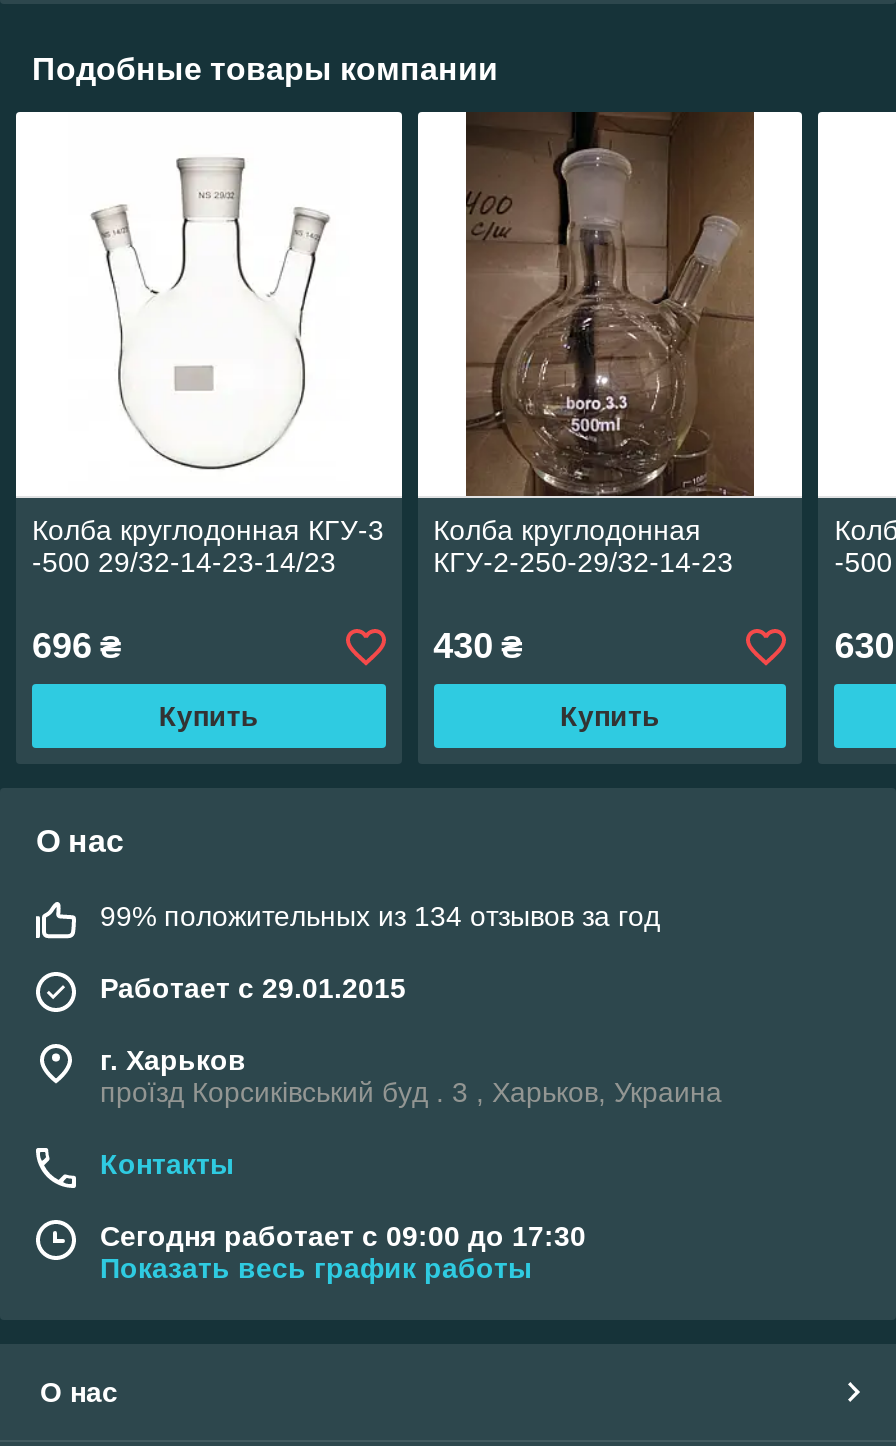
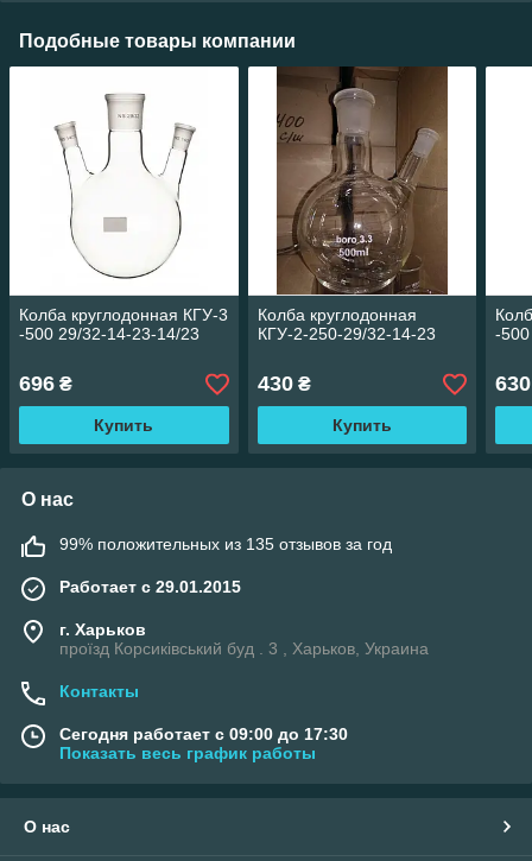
[100,901,660,933] 99% положительных из 134 отзывов за год -> [59,535,392,554] 99% положительных из 135 отзывов за год

